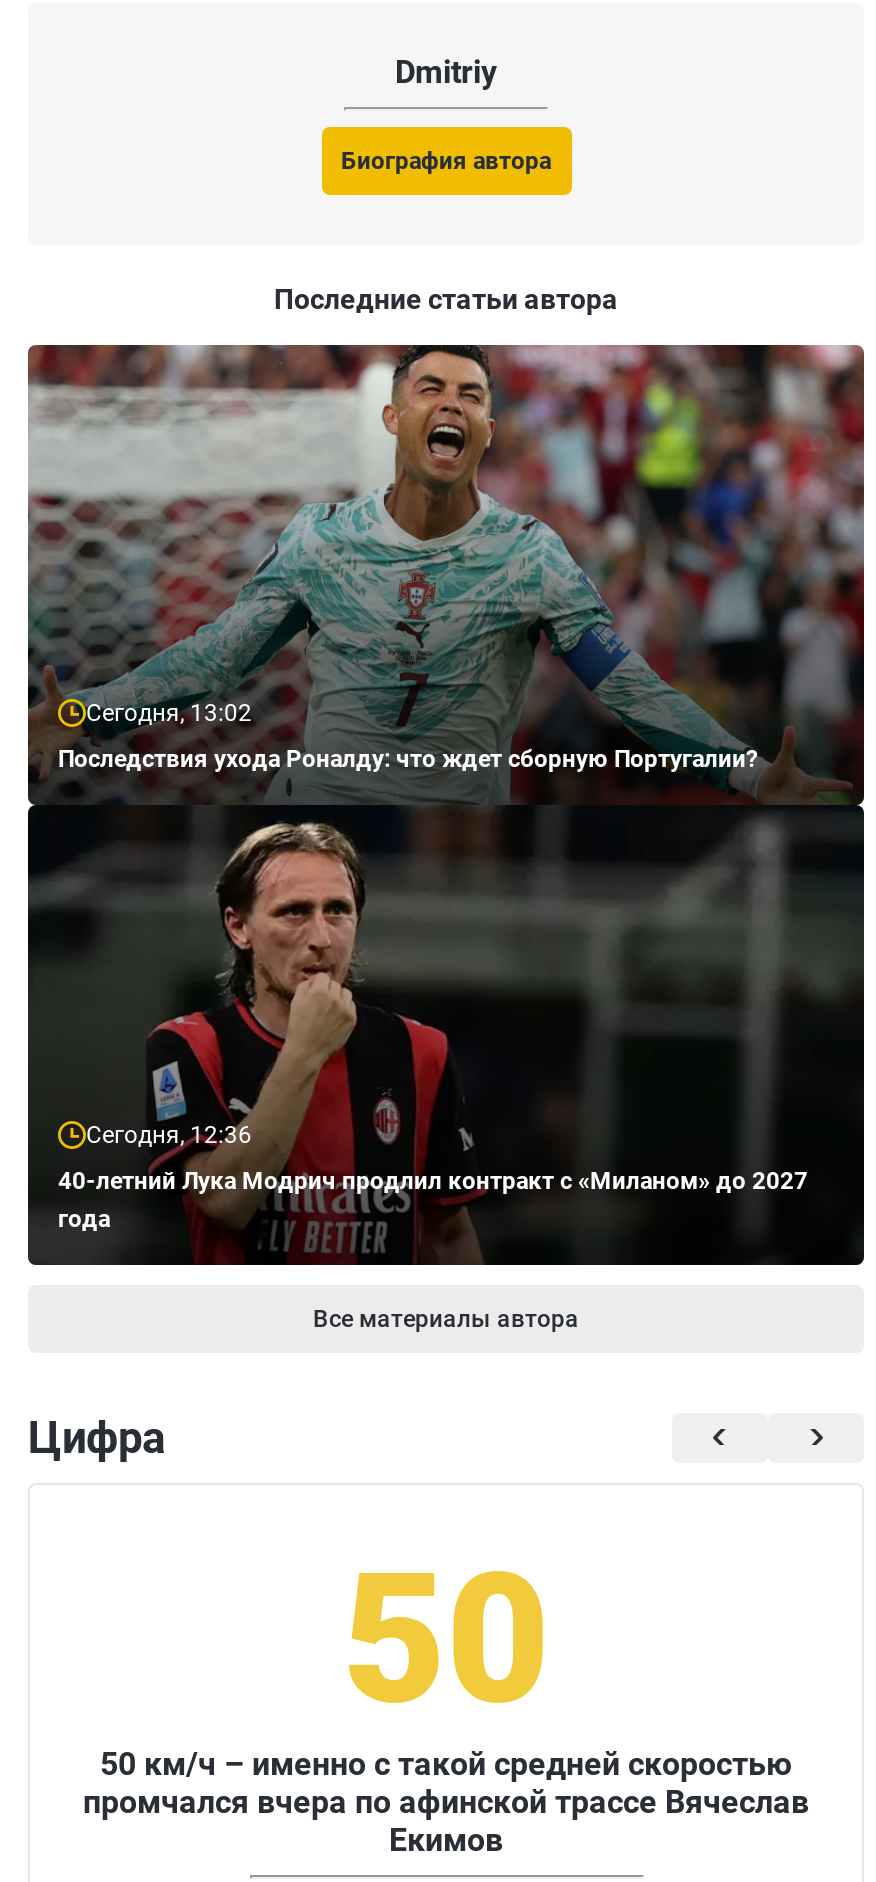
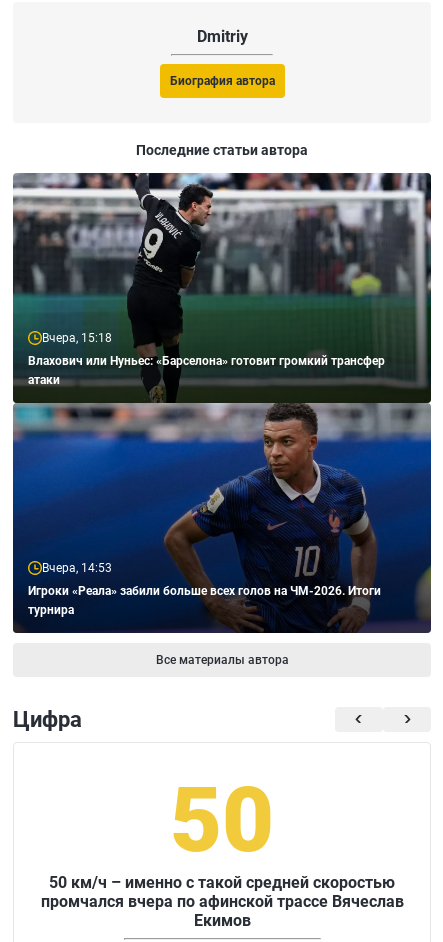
[26,343,866,1265] [image] | Сегодня, 13:02 -> [12,172,432,633] [image] | Вчера, 15:18
[58,745,758,773] Последствия ухода Роналду: что ждет сборную Португалии? -> [28,354,385,387] Влахович или Нуньес: «Барселона» готовит громкий трансфер | атаки
[86,1121,252,1149] Сегодня, 12:36 -> [42,561,112,575] Вчера, 14:53
[58,1167,808,1233] 40-летний Лука Модрич продлил контракт с «Миланом» до 2027 | года -> [28,584,381,617] Игроки «Реала» забили больше всех голов на ЧМ-2026. Итоги | турнира

